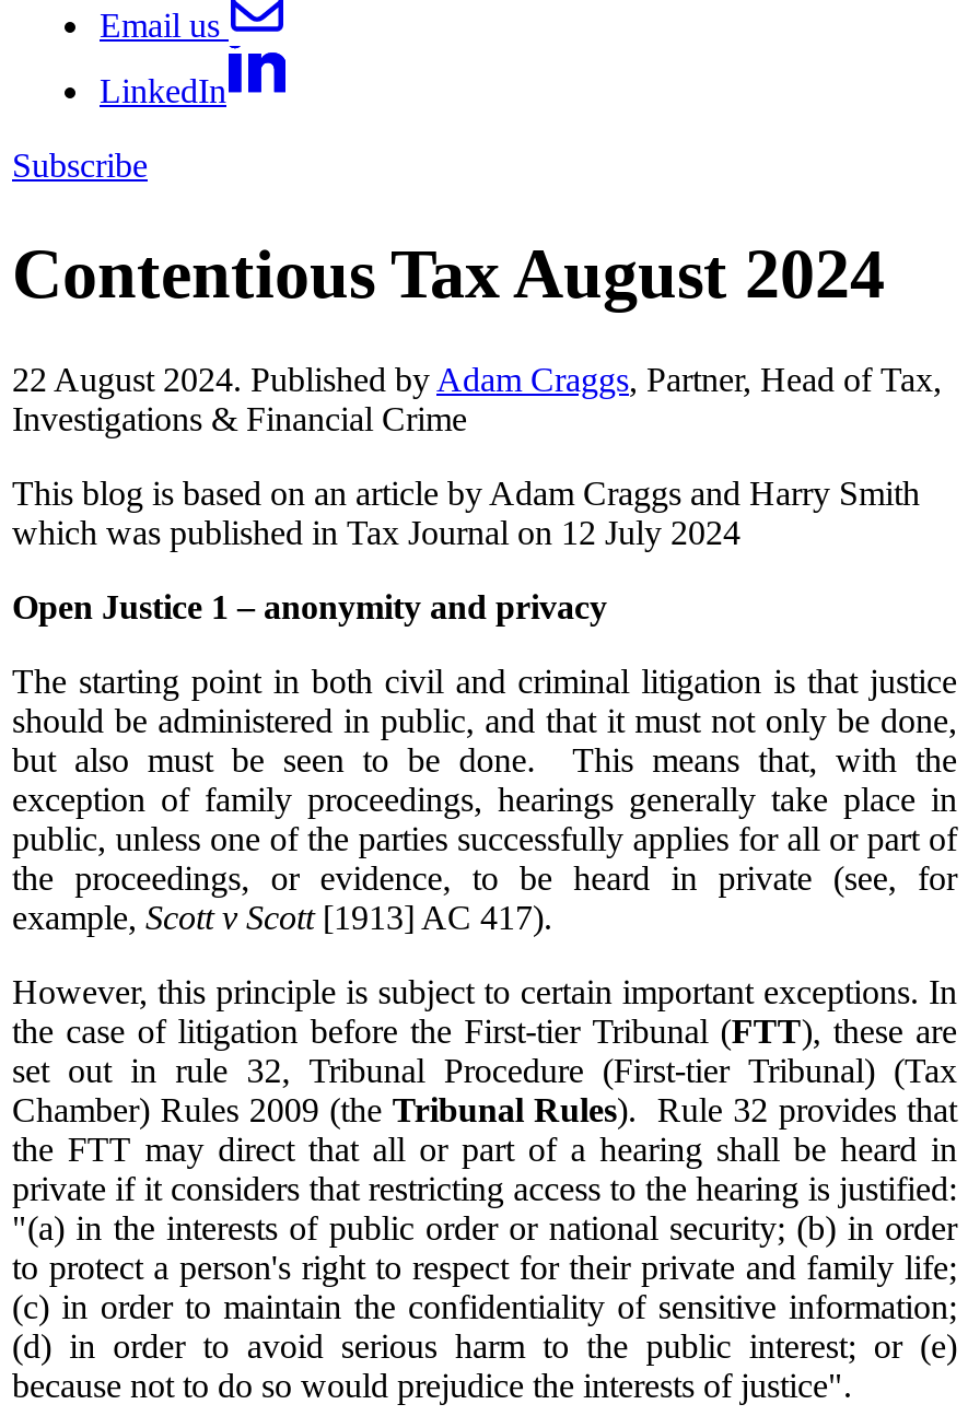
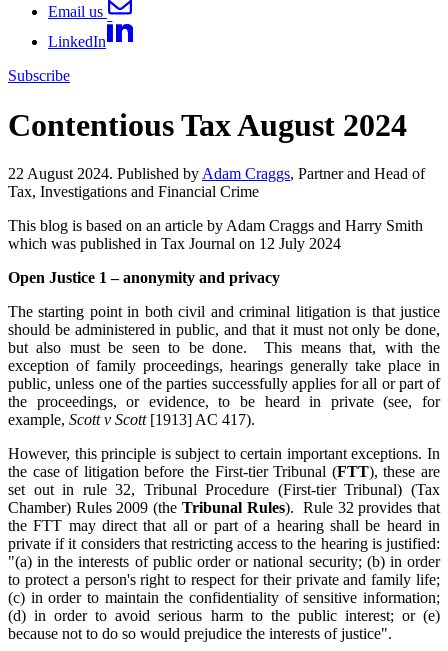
[12,361,942,437] 22 August 2024. Published by Adam Craggs, Partner, Head of Tax, | Investigations & Financial Crime -> [8,165,425,200] 22 August 2024. Published by Adam Craggs, Partner and Head of | Tax, Investigations and Financial Crime

